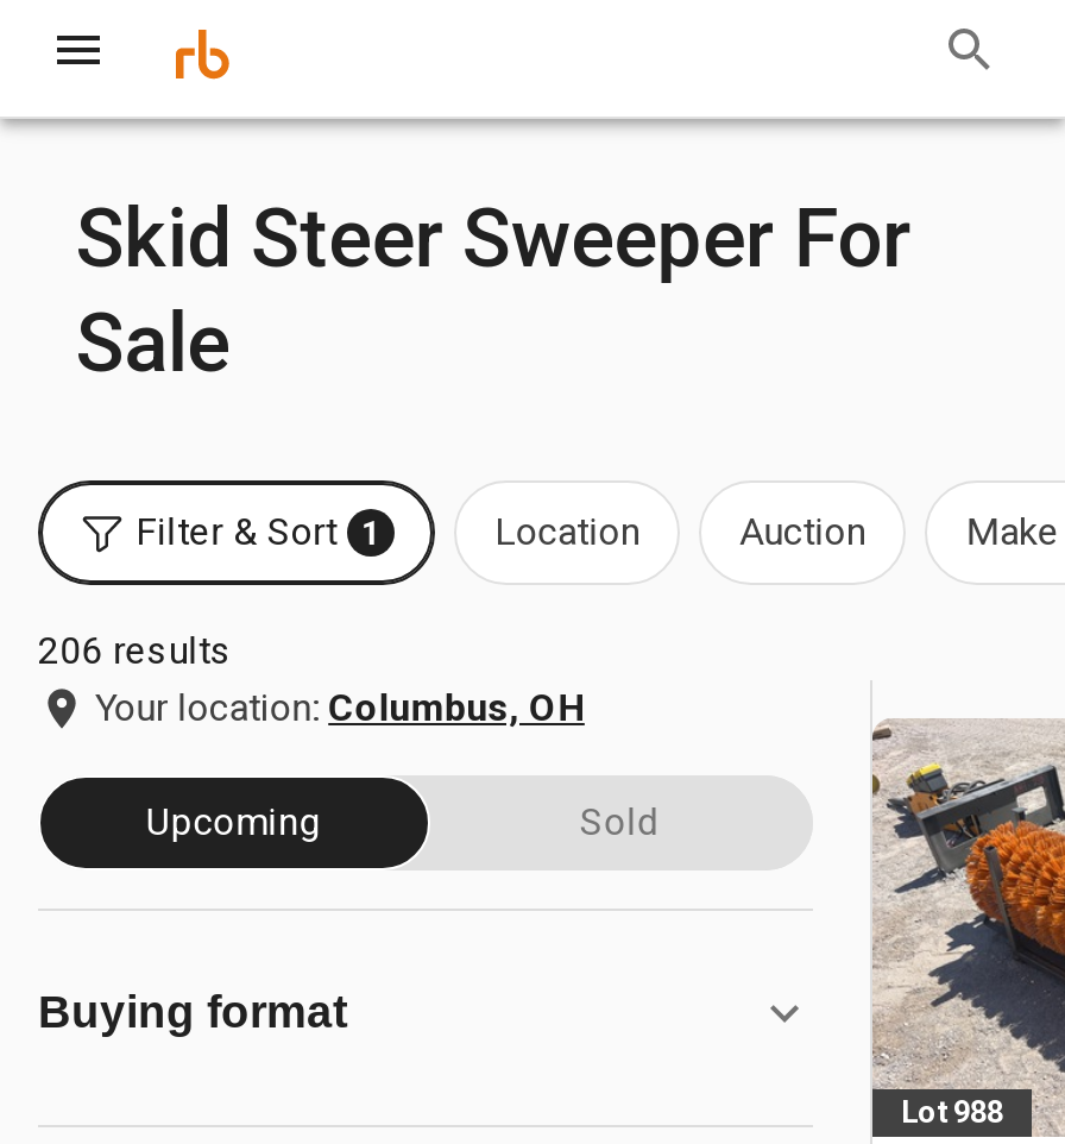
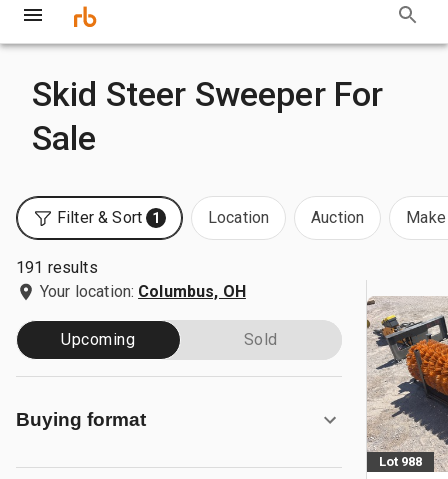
[38,628,232,673] 206 results -> [16,258,98,277] 191 results

